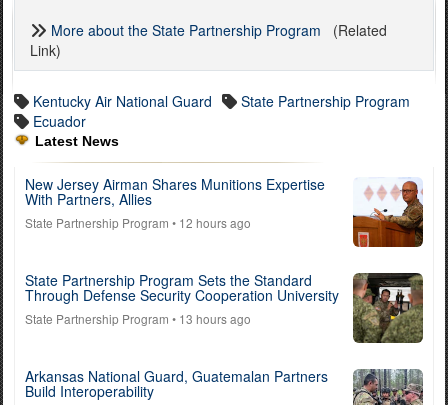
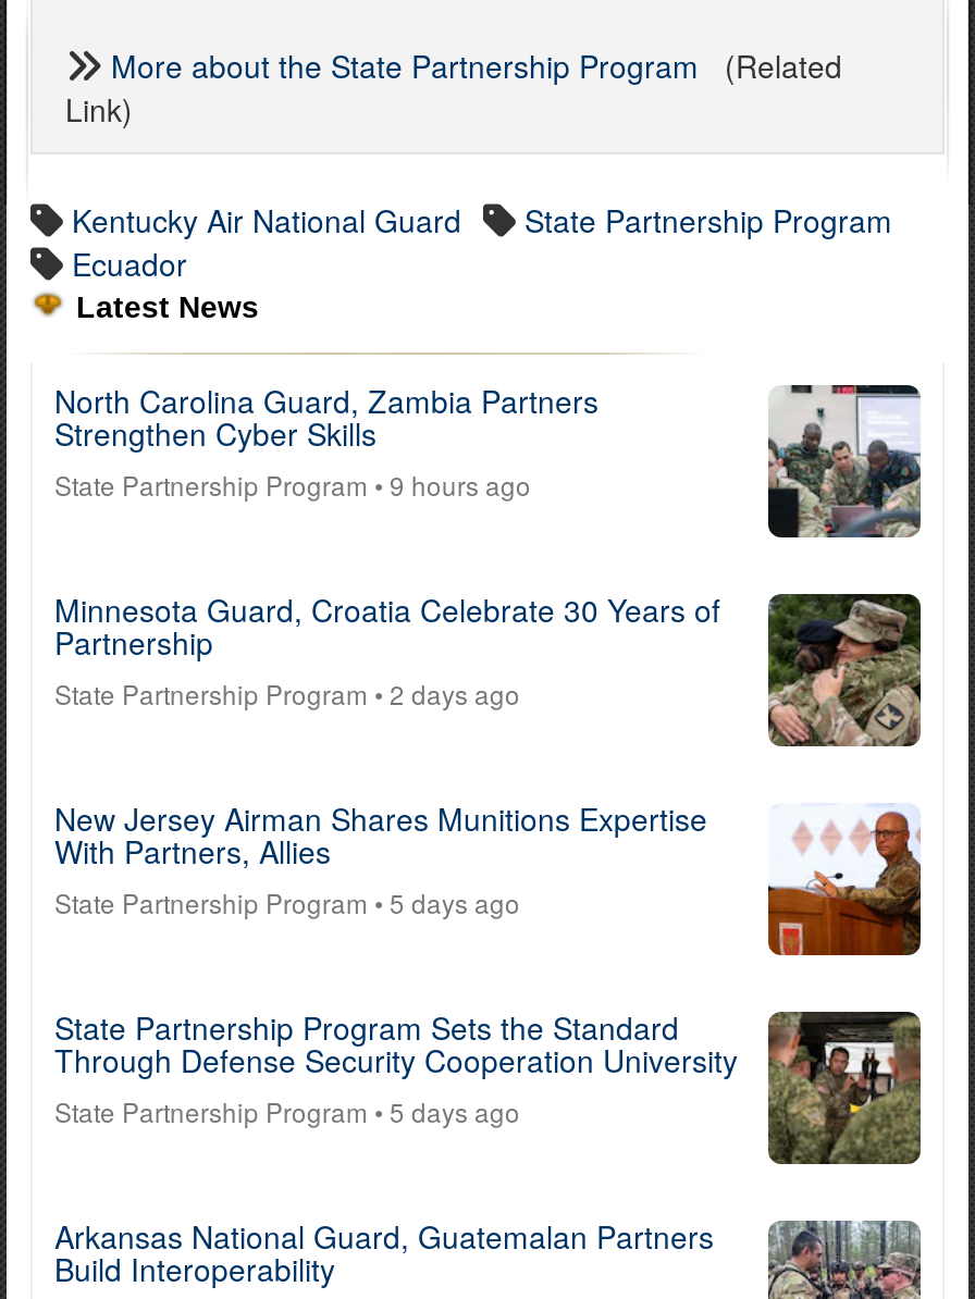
none -> [54,379,923,712] [image] | North Carolina Guard, Zambia Partners | Strengthen Cyber Skills | State Partnership Program • 9 hours ago | Minnesota Guard, Croatia Celebrate 30 Years of | Partnership | State Partnership Program • 2 days ago
none -> [768,596,923,746] [image]
[25,214,251,231] State Partnership Program • 12 hours ago -> [54,883,520,920] State Partnership Program • 5 days ago
[25,310,251,327] State Partnership Program • 13 hours ago -> [54,1092,520,1129] State Partnership Program • 5 days ago

